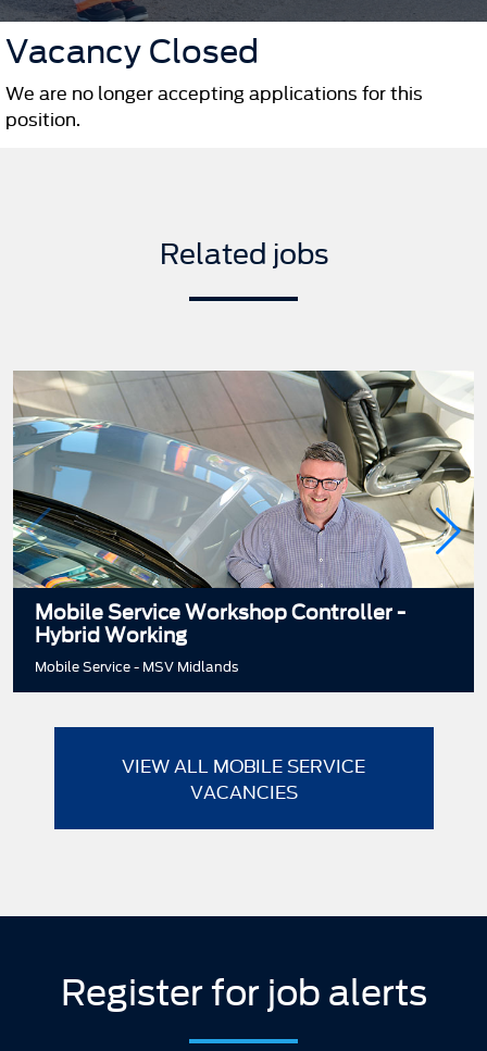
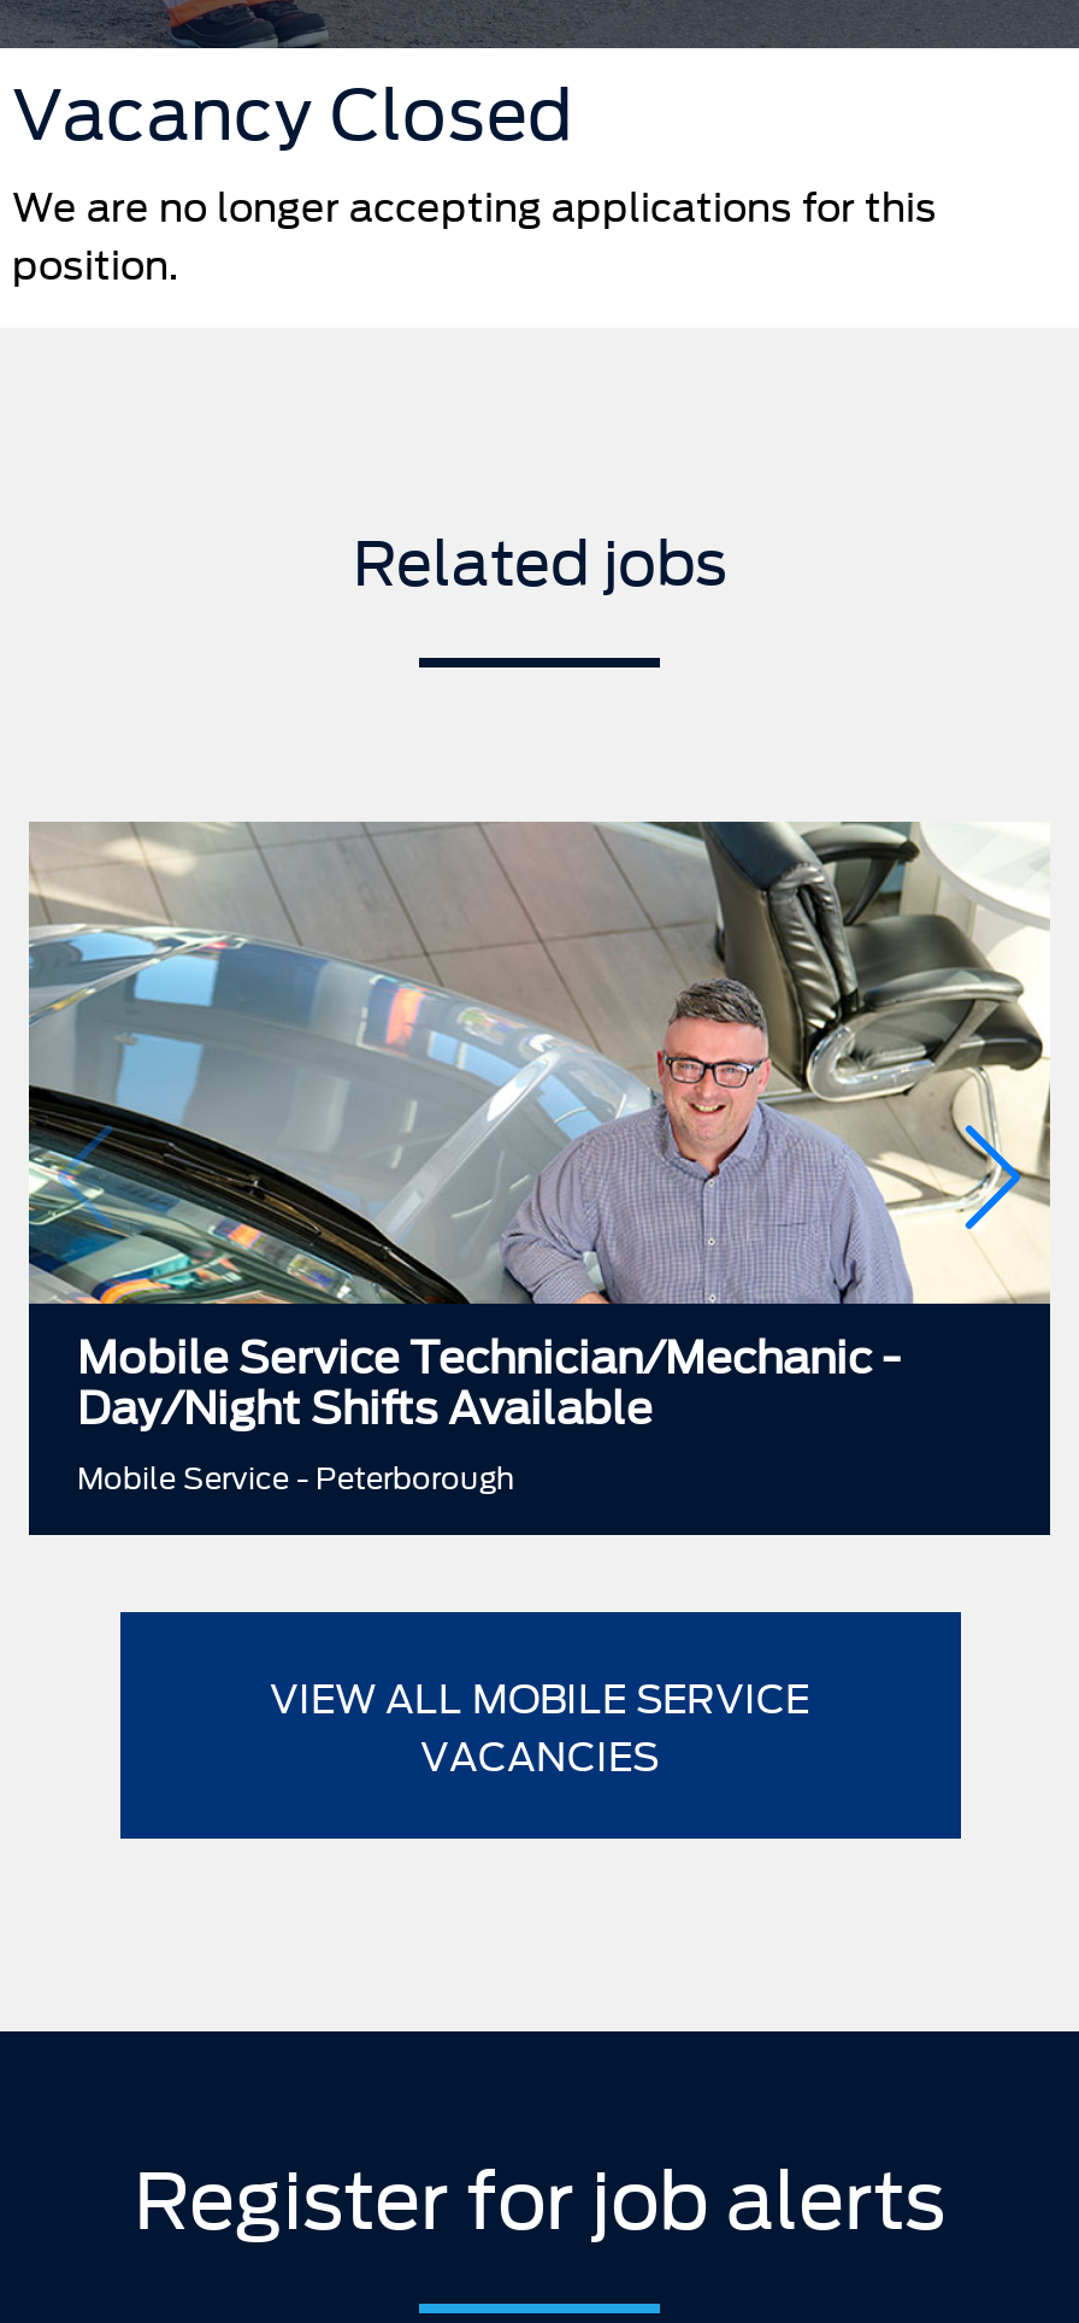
[35,596,405,675] Mobile Service Workshop Controller - | Hybrid Working | Mobile Service - MSV Midlands -> [77,1321,901,1496] Mobile Service Technician/Mechanic - | Day/Night Shifts Available | Mobile Service - Peterborough

